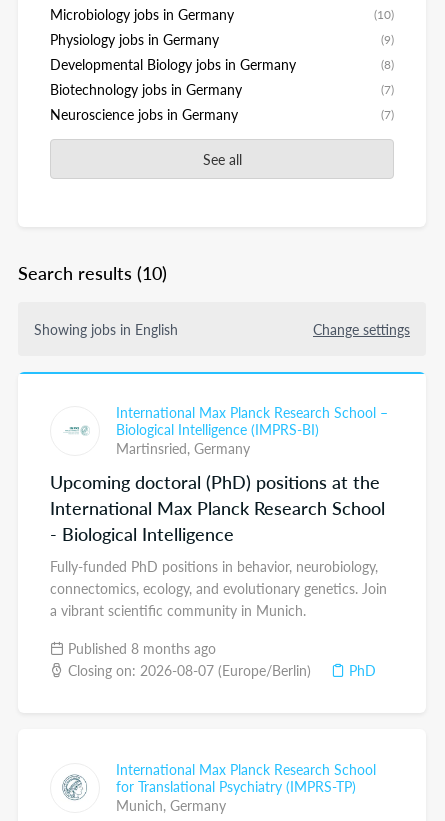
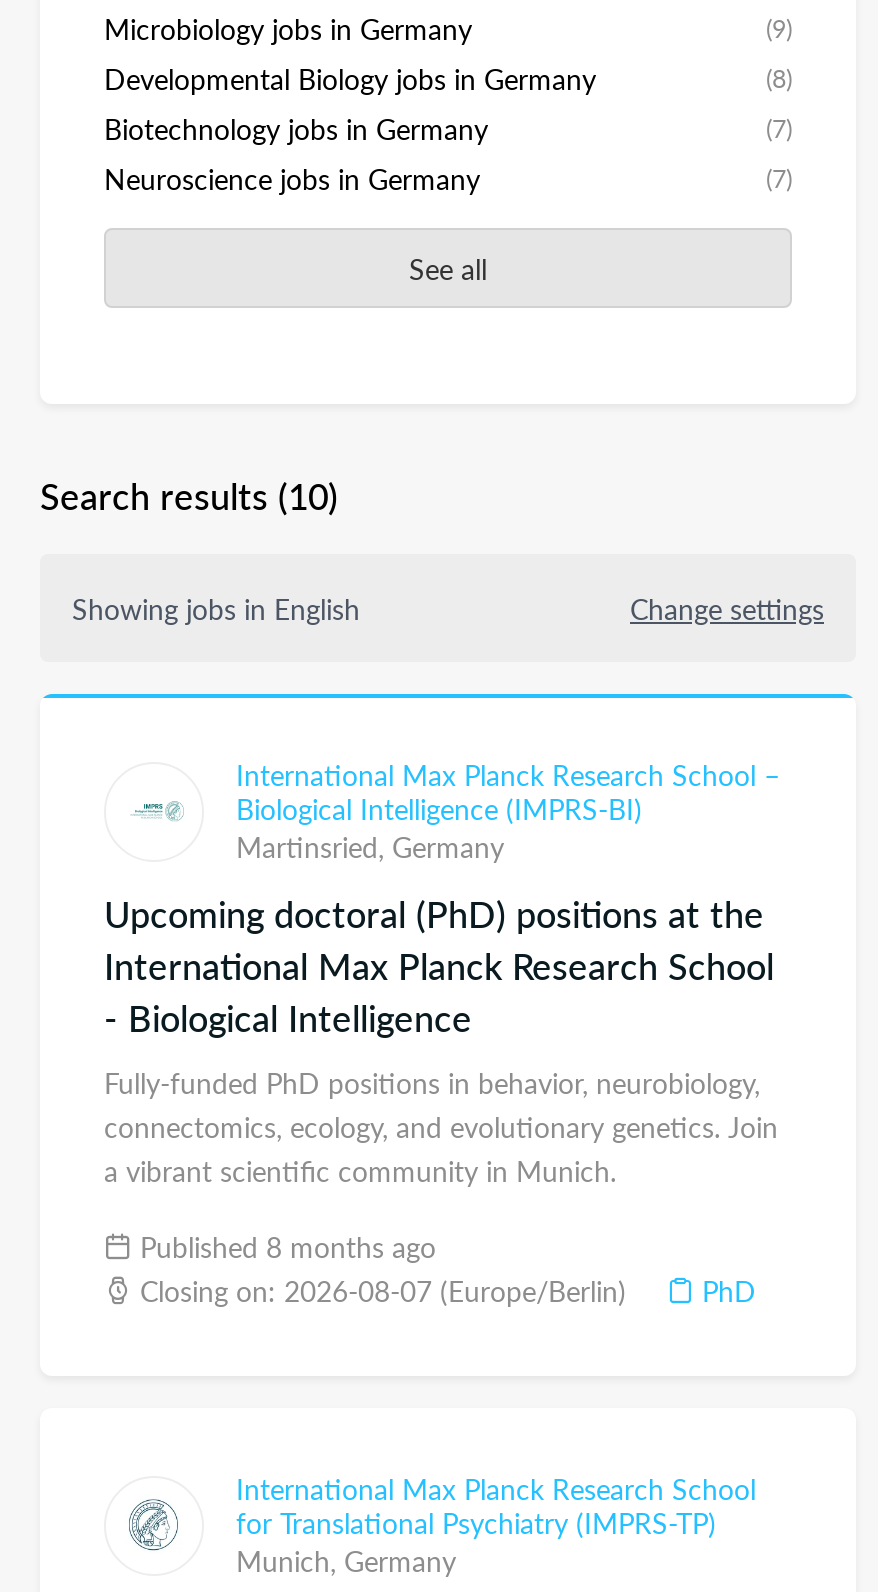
[50,5,394,49] (10) | Physiology jobs in Germany -> none

